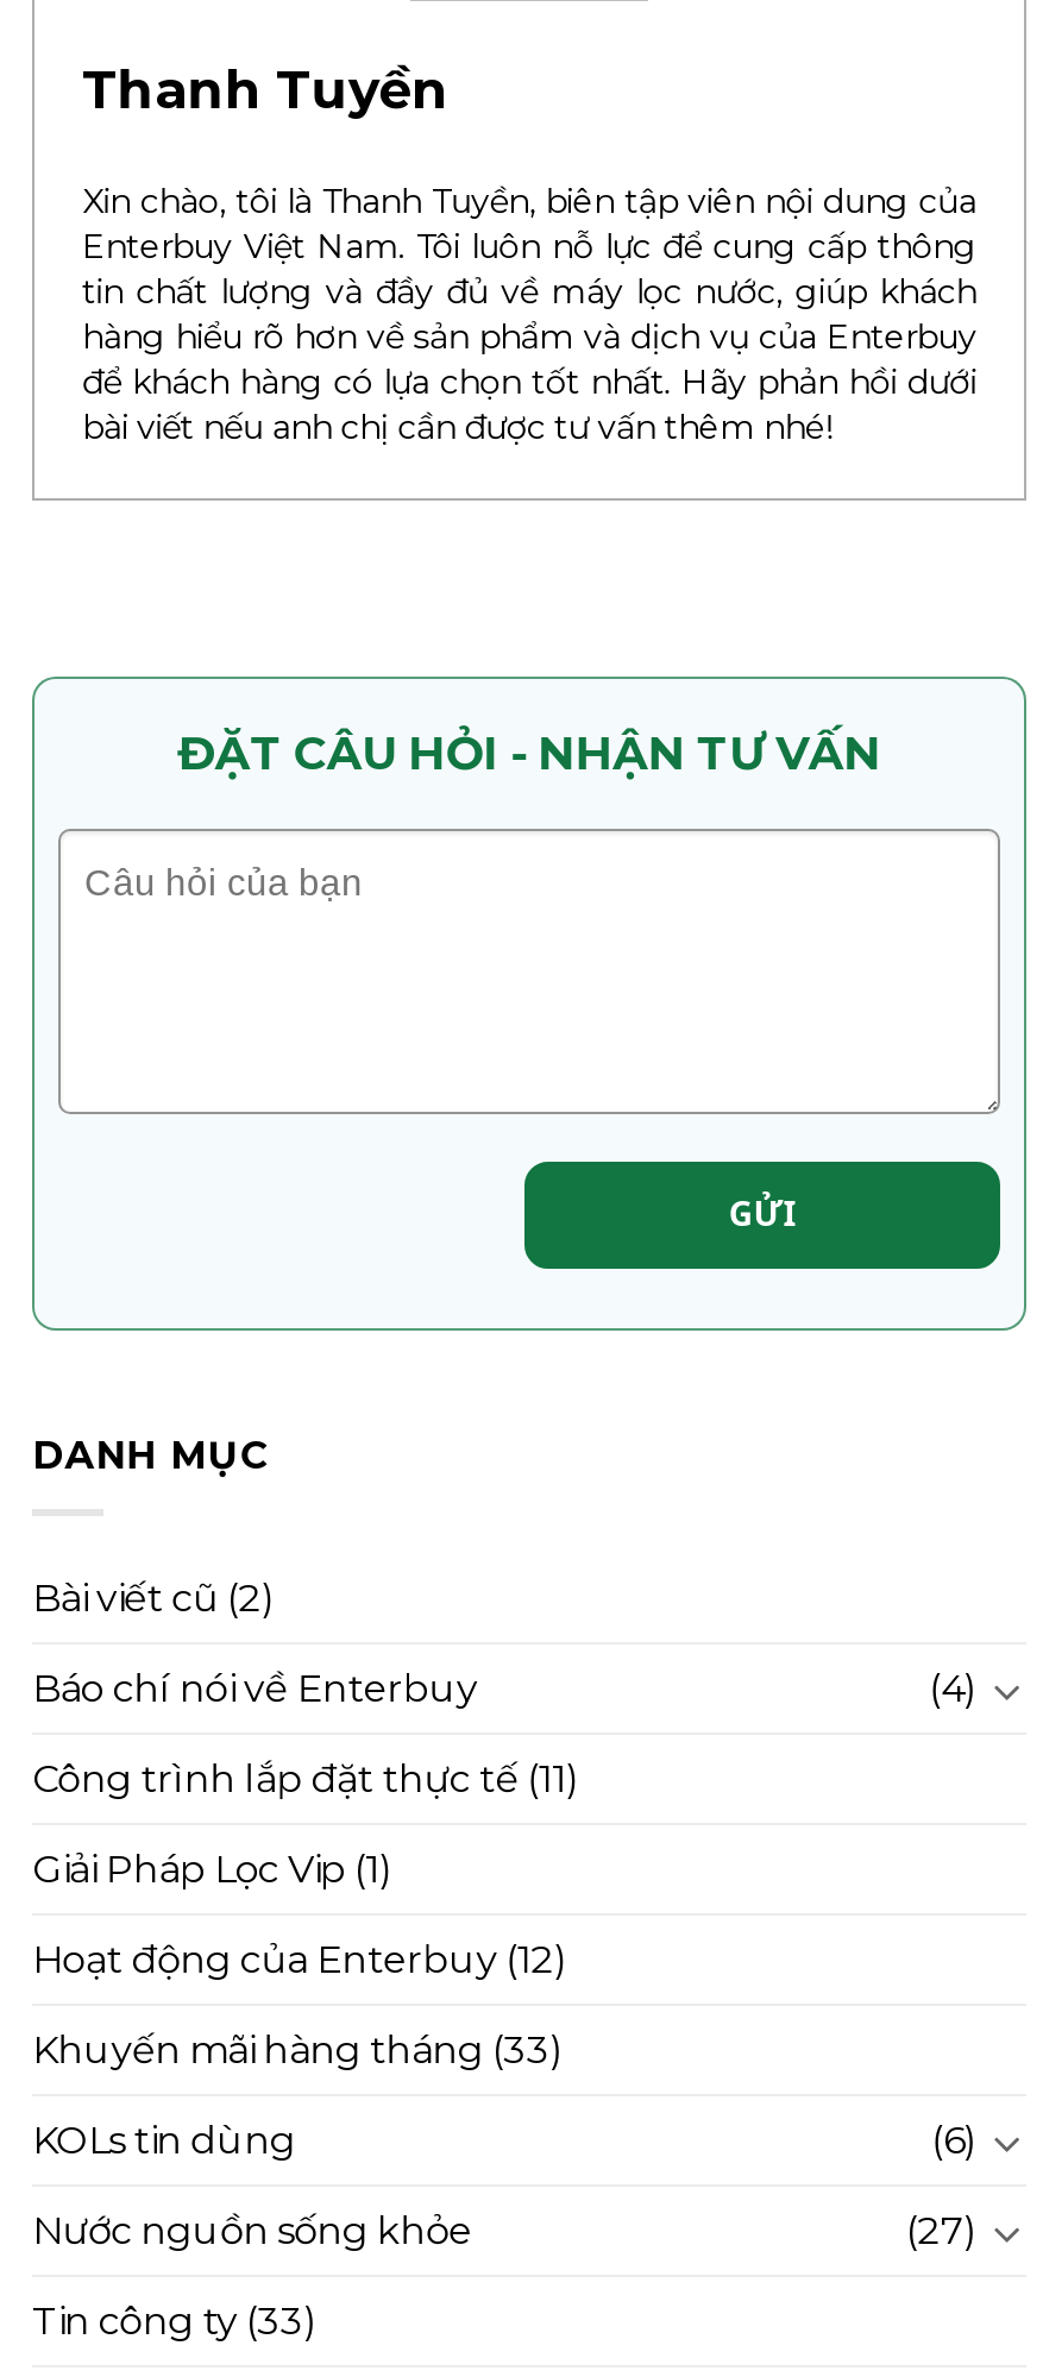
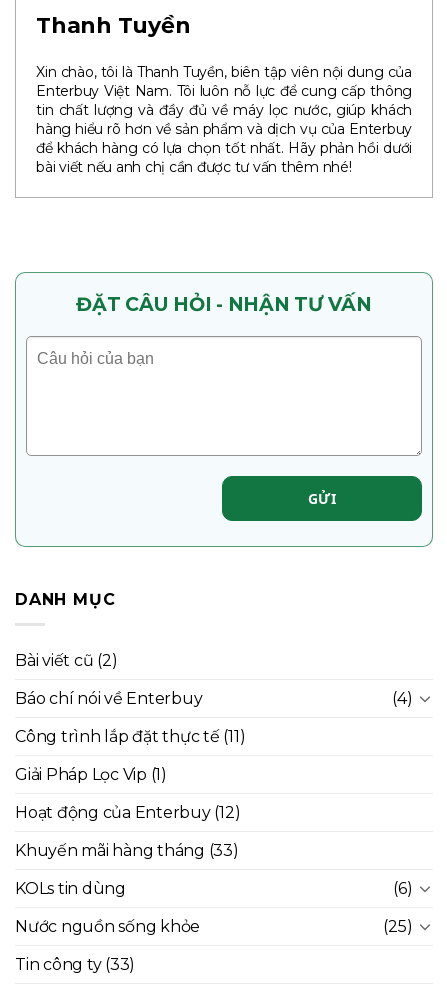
[906,2209,978,2254] (27) -> [383,917,412,936] (25)

